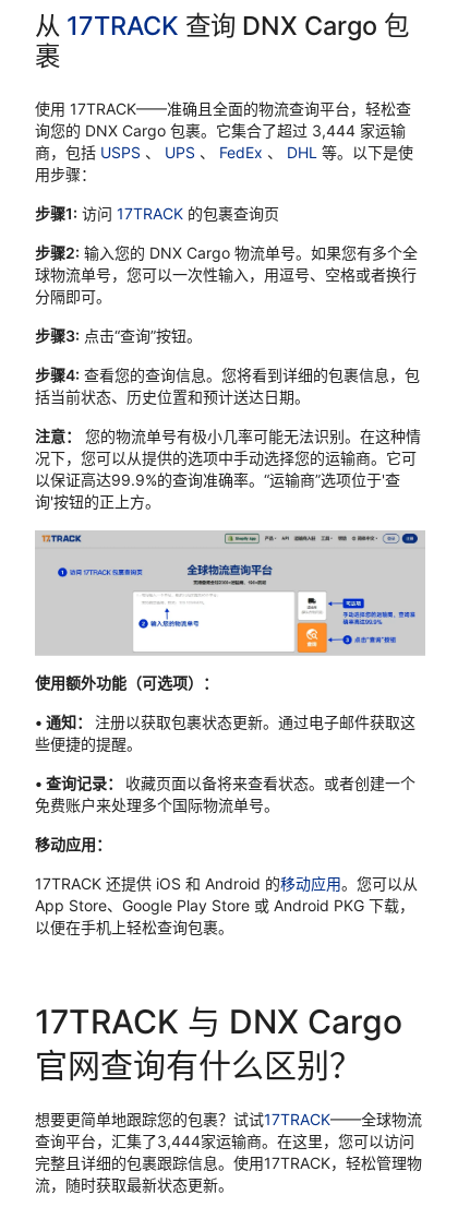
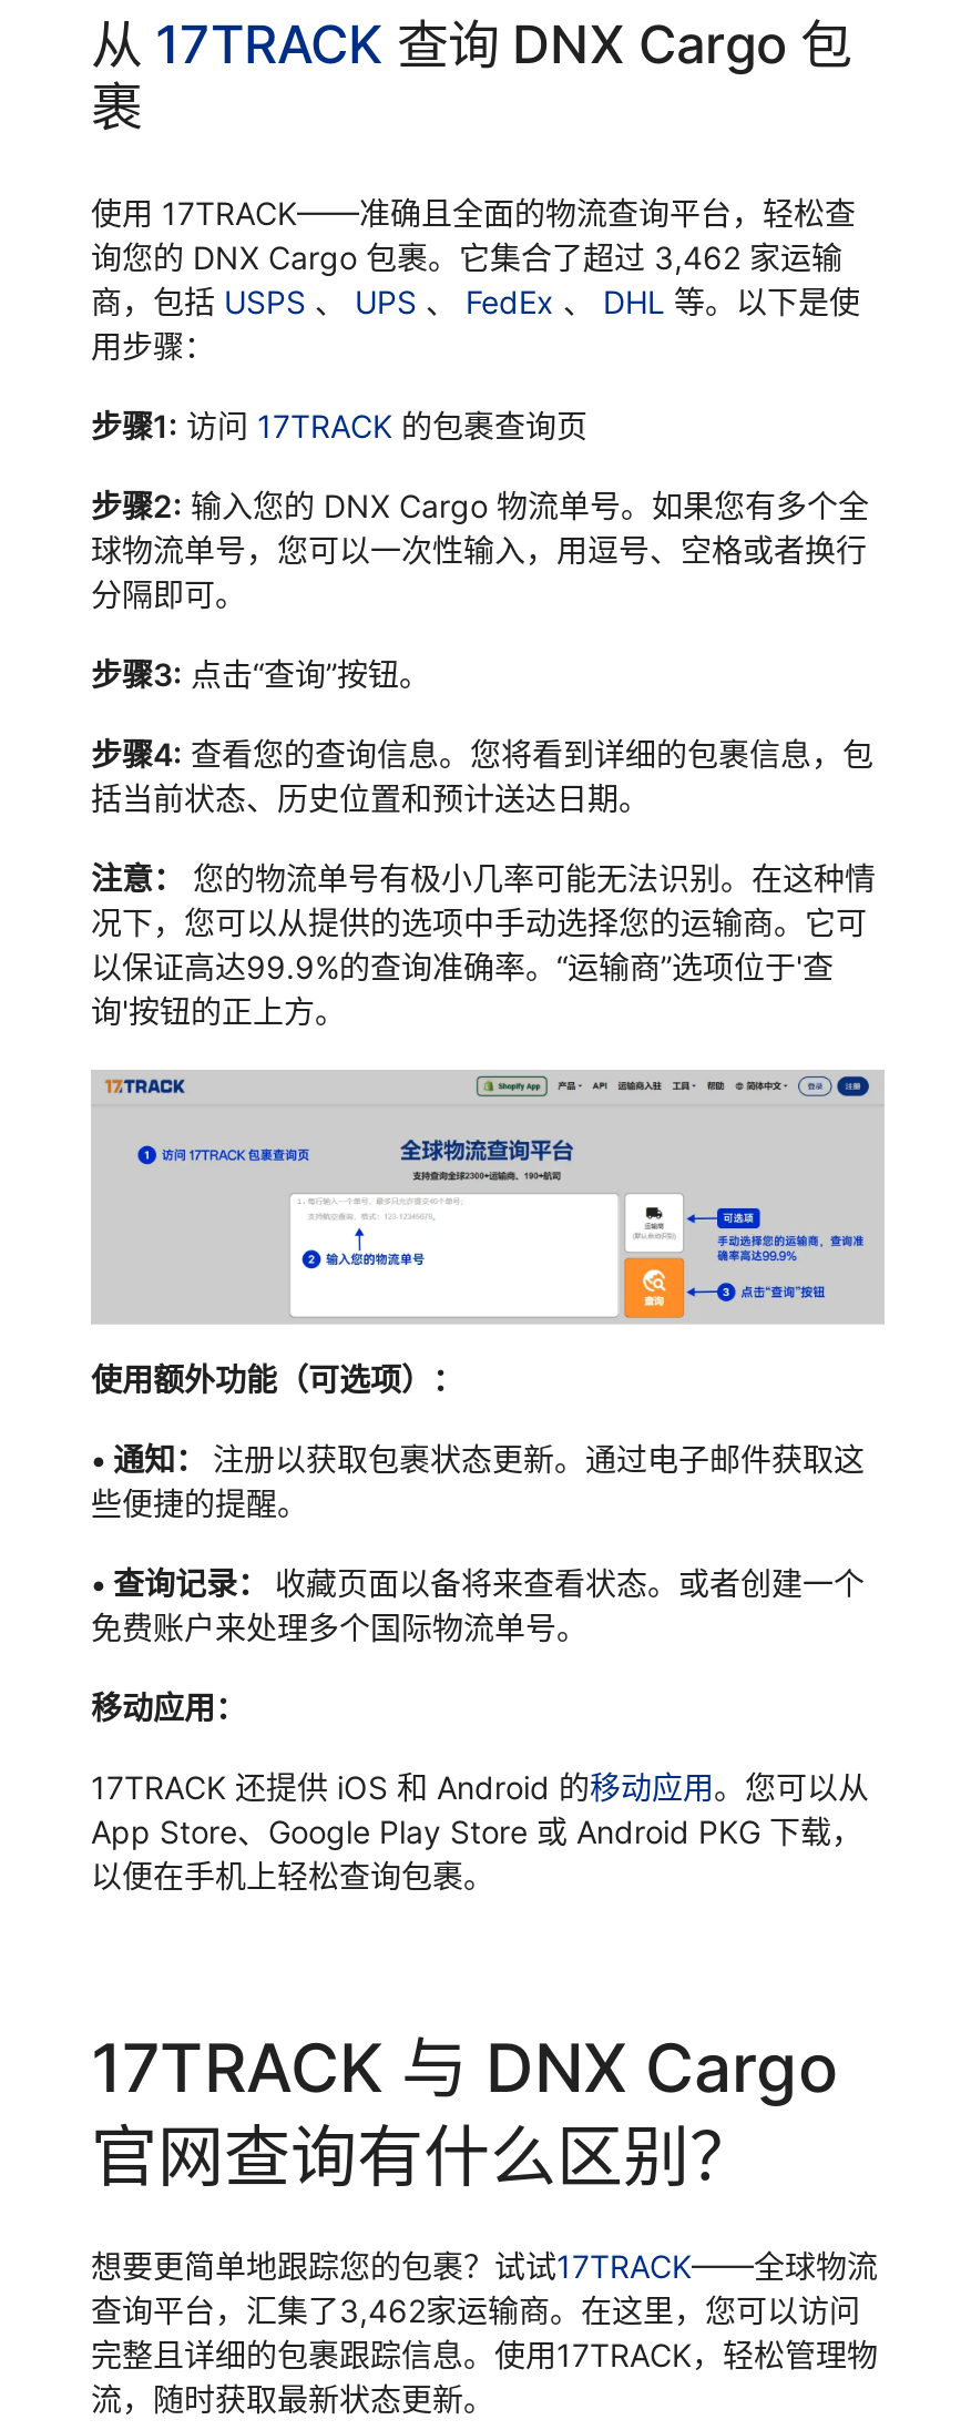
[35,121,406,140] 询您的 DNX Cargo 包裹。它集合了超过 3,444 家运输 -> [91,238,842,276] 询您的 DNX Cargo 包裹。它集合了超过 3,462 家运输
[35,1132,414,1151] 查询平台，汇集了3,444家运输商。在这里，您可以访问 -> [91,2292,860,2330] 查询平台，汇集了3,462家运输商。在这里，您可以访问

